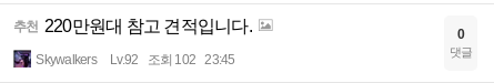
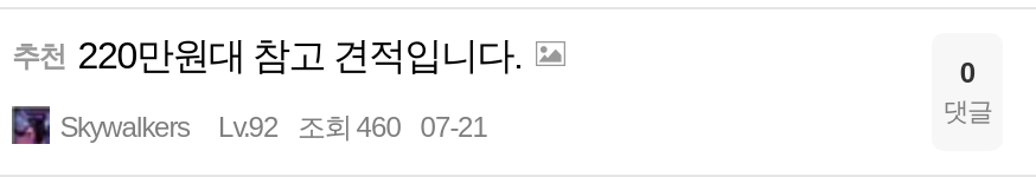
[36,52,235,68] Skywalkers Lv.92 조회 102 23:45 -> [60,112,487,145] Skywalkers Lv.92 조회 460 07-21

